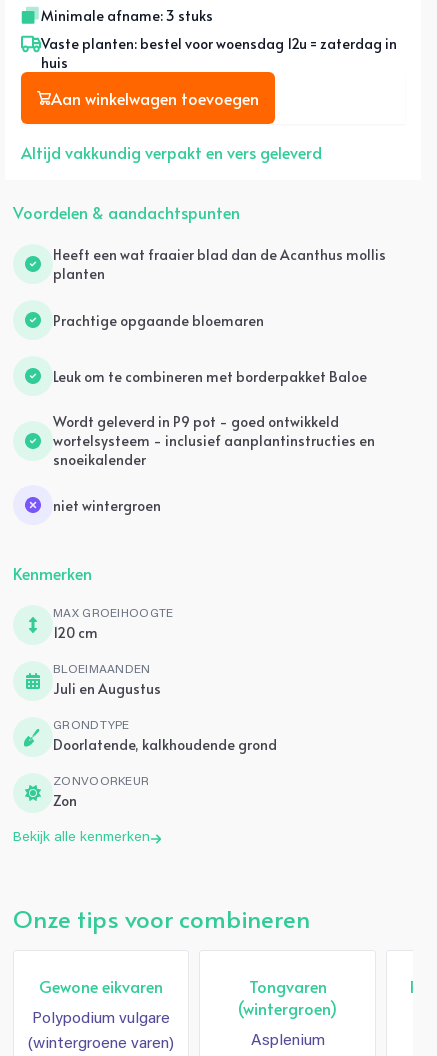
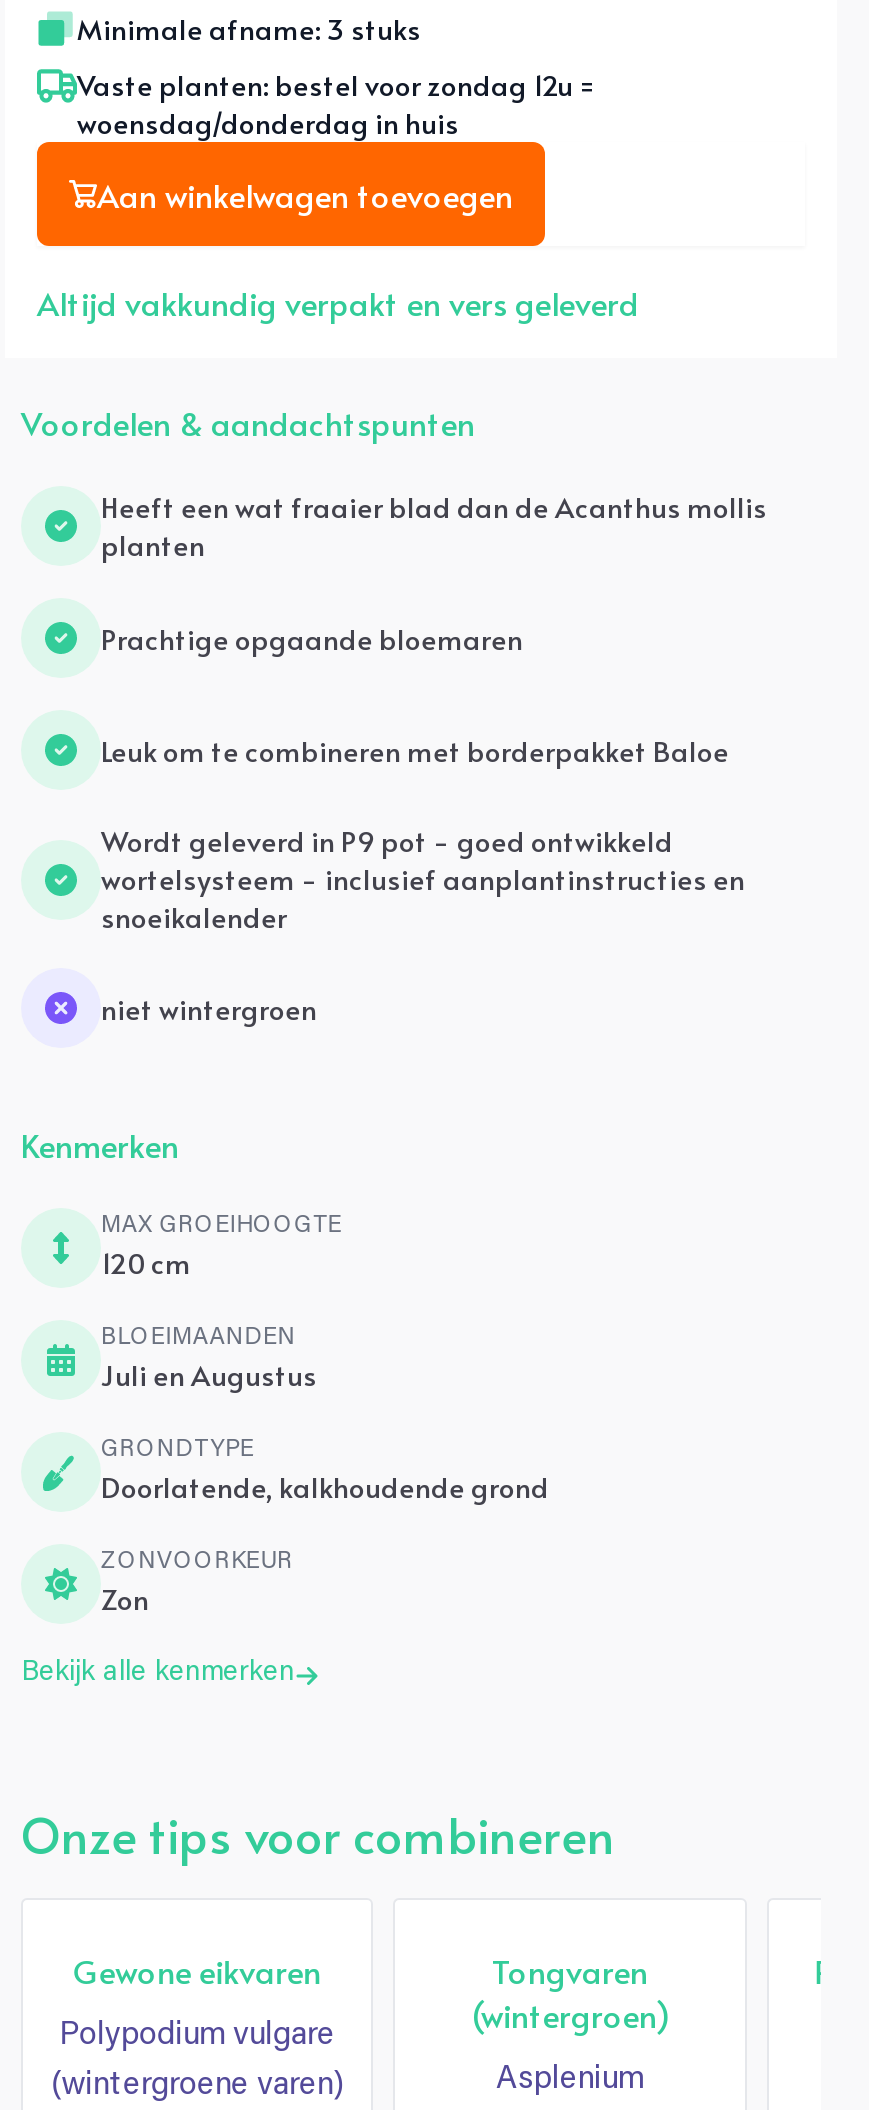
[41,34,397,72] Vaste planten: bestel voor woensdag 12u = zaterdag in | huis -> [77,66,593,142] Vaste planten: bestel voor zondag 12u = | woensdag/donderdag in huis

